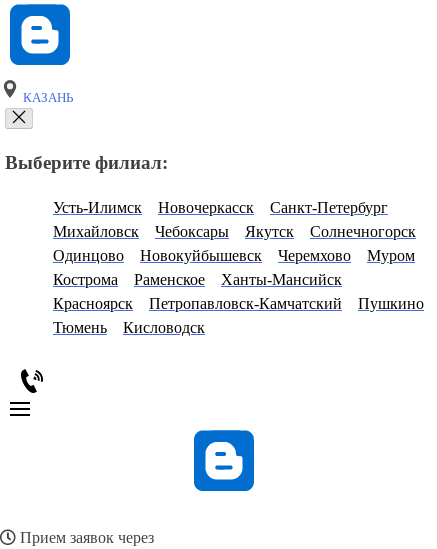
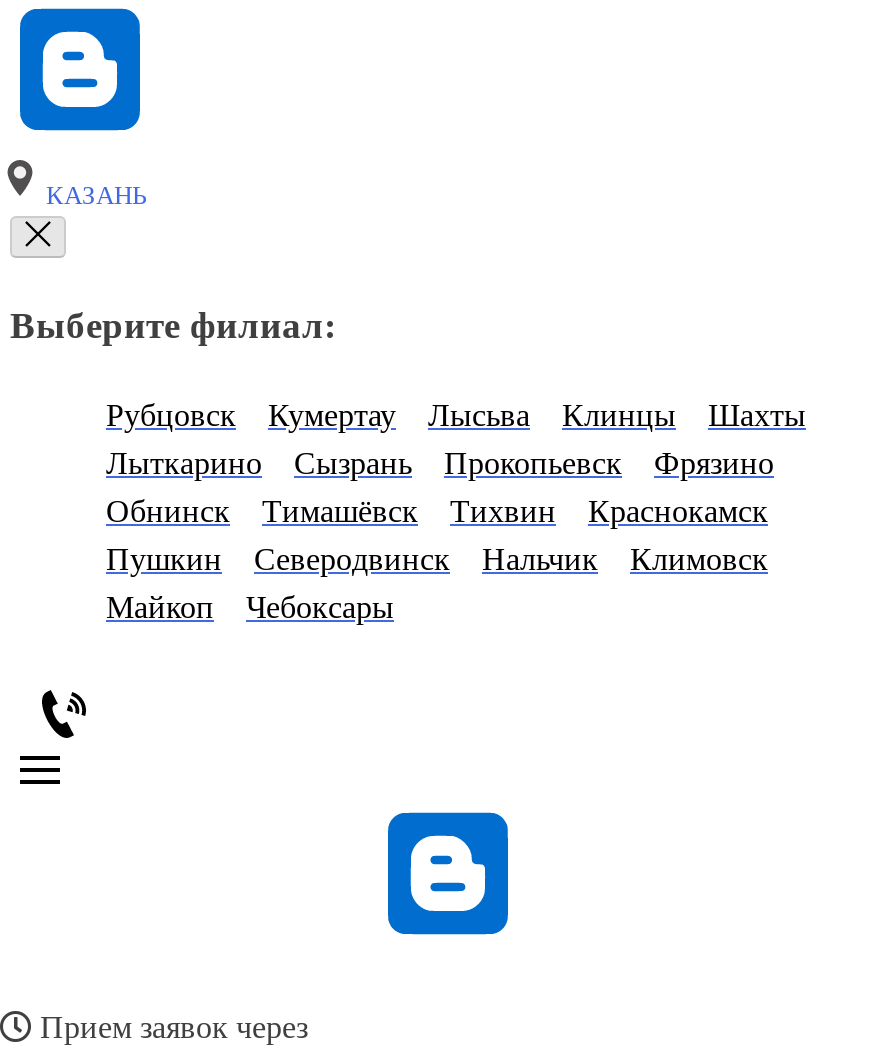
[53,199,388,240] Усть-Илимск | Новочеркасск | Санкт-Петербург | Михайловск -> [106,398,806,624] Рубцовск | Кумертау | Лысьва | Клинцы | Шахты | Лыткарино | Сызрань | Прокопьевск | Фрязино | Обнинск | Тимашёвск | Тихвин | Краснокамск | Пушкин | Северодвинск | Нальчик | Климовск | Майкоп
[53,223,424,336] Якутск | Солнечногорск | Одинцово | Новокуйбышевск | Черемхово | Муром | Кострома | Раменское | Ханты-Мансийск | Красноярск | Петропавловск-Камчатский | Пушкино | Тюмень | Кисловодск -> none
moved [155,223,229,240] -> [246,590,394,624]: Чебоксары

